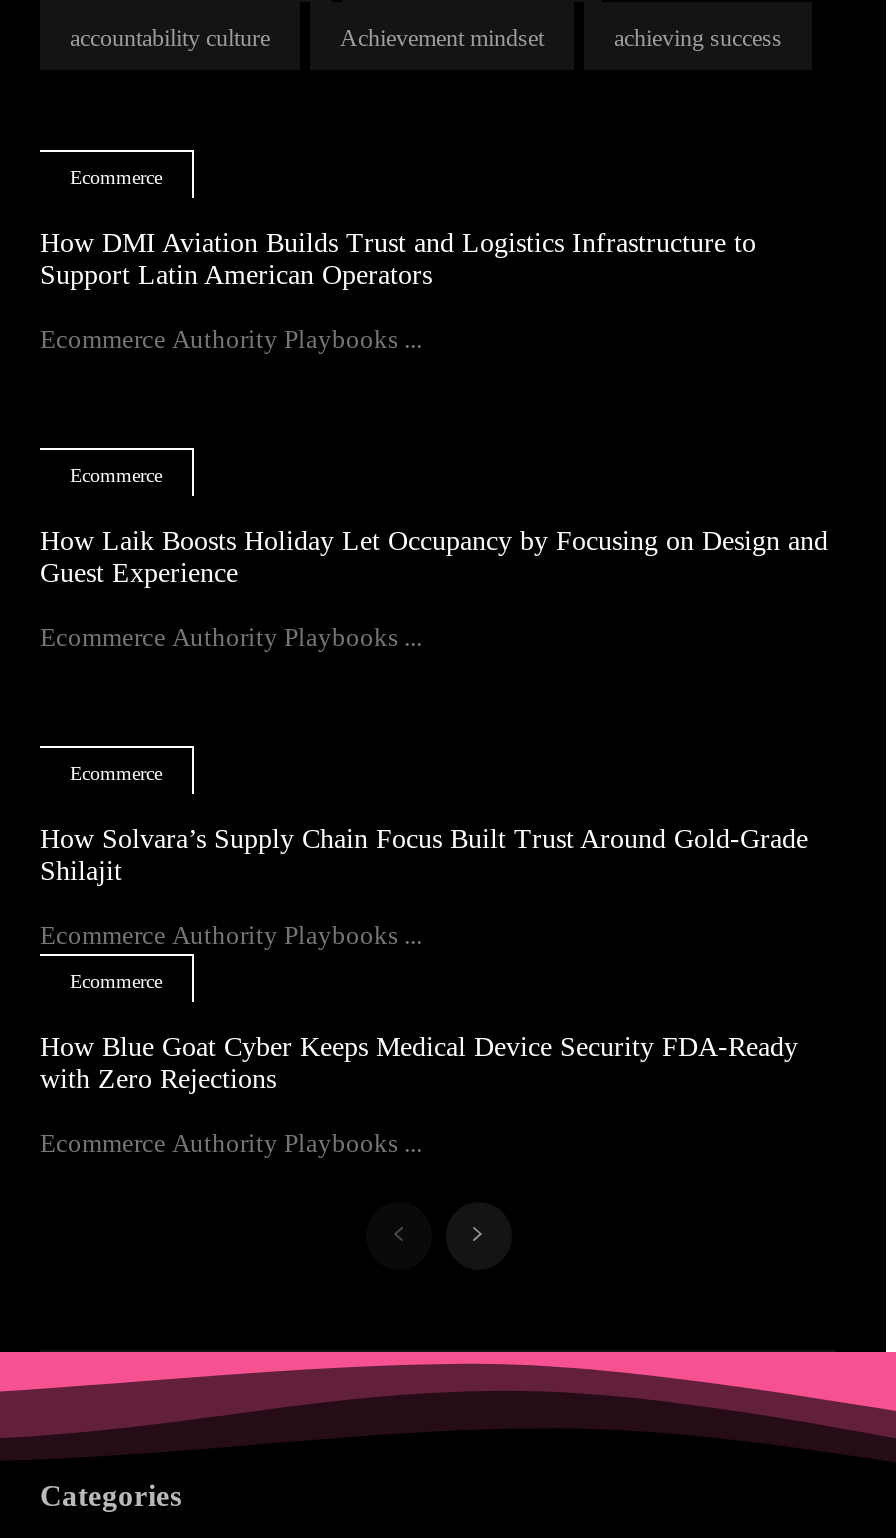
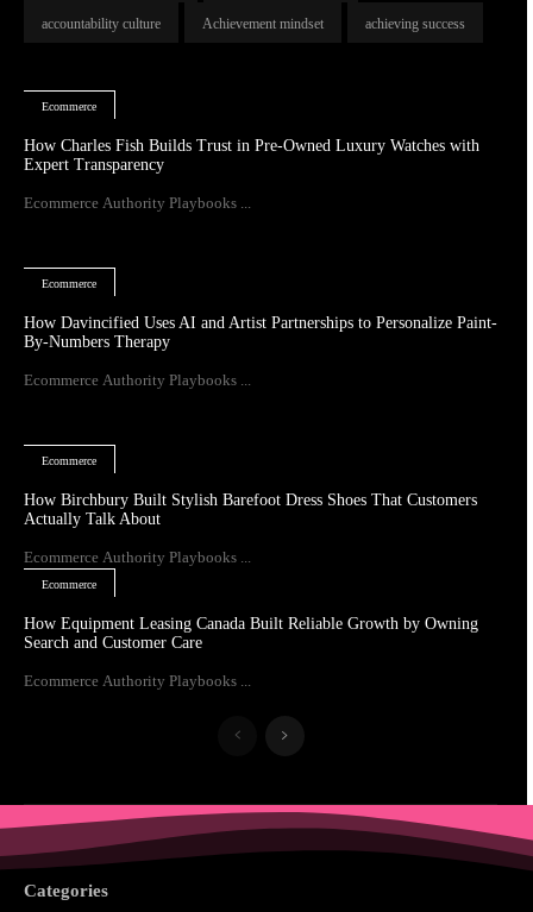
[40,228,756,290] How DMI Aviation Builds Trust and Logistics Infrastructure to | Support Latin American Operators -> [24,137,479,174] How Charles Fish Builds Trust in Pre-Owned Luxury Watches with | Expert Transparency
[40,526,828,588] How Laik Boosts Holiday Let Occupancy by Focusing on Design and | Guest Experience -> [24,314,497,351] How Davincified Uses AI and Artist Partnerships to Personalize Paint- | By-Numbers Therapy
[40,824,808,886] How Solvara’s Supply Chain Focus Built Trust Around Gold-Grade | Shilajit -> [24,491,477,528] How Birchbury Built Stylish Barefoot Dress Shoes That Customers | Actually Talk About
[40,1032,798,1094] How Blue Goat Cyber Keeps Medical Device Security FDA-Ready | with Zero Rejections -> [24,615,478,652] How Equipment Leasing Canada Built Reliable Growth by Owning | Search and Customer Care

